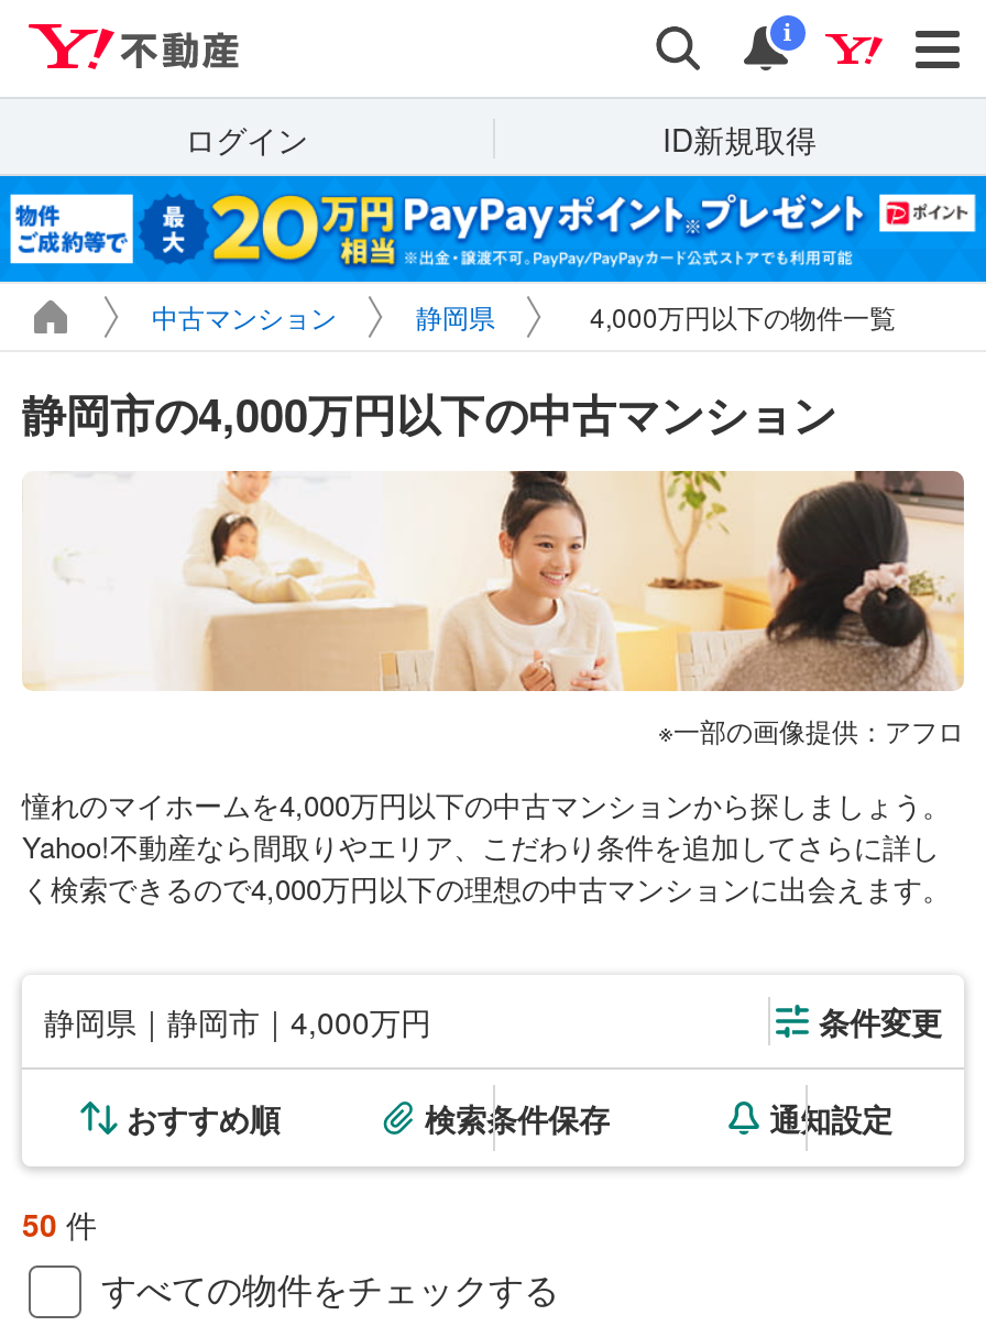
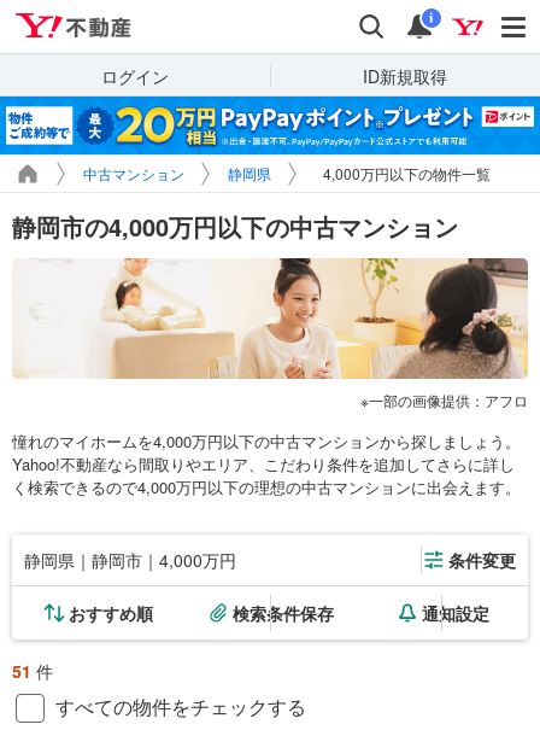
[22,1201,97,1245] 50件 -> [12,659,53,683] 51件

